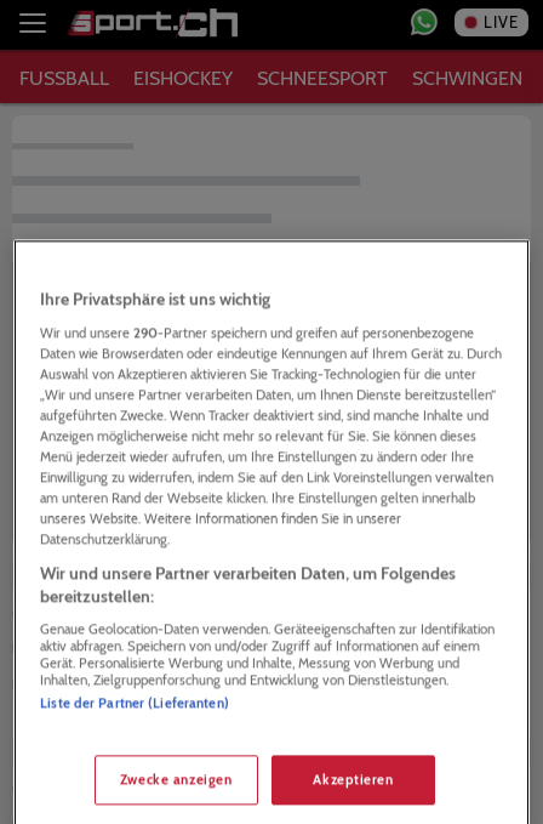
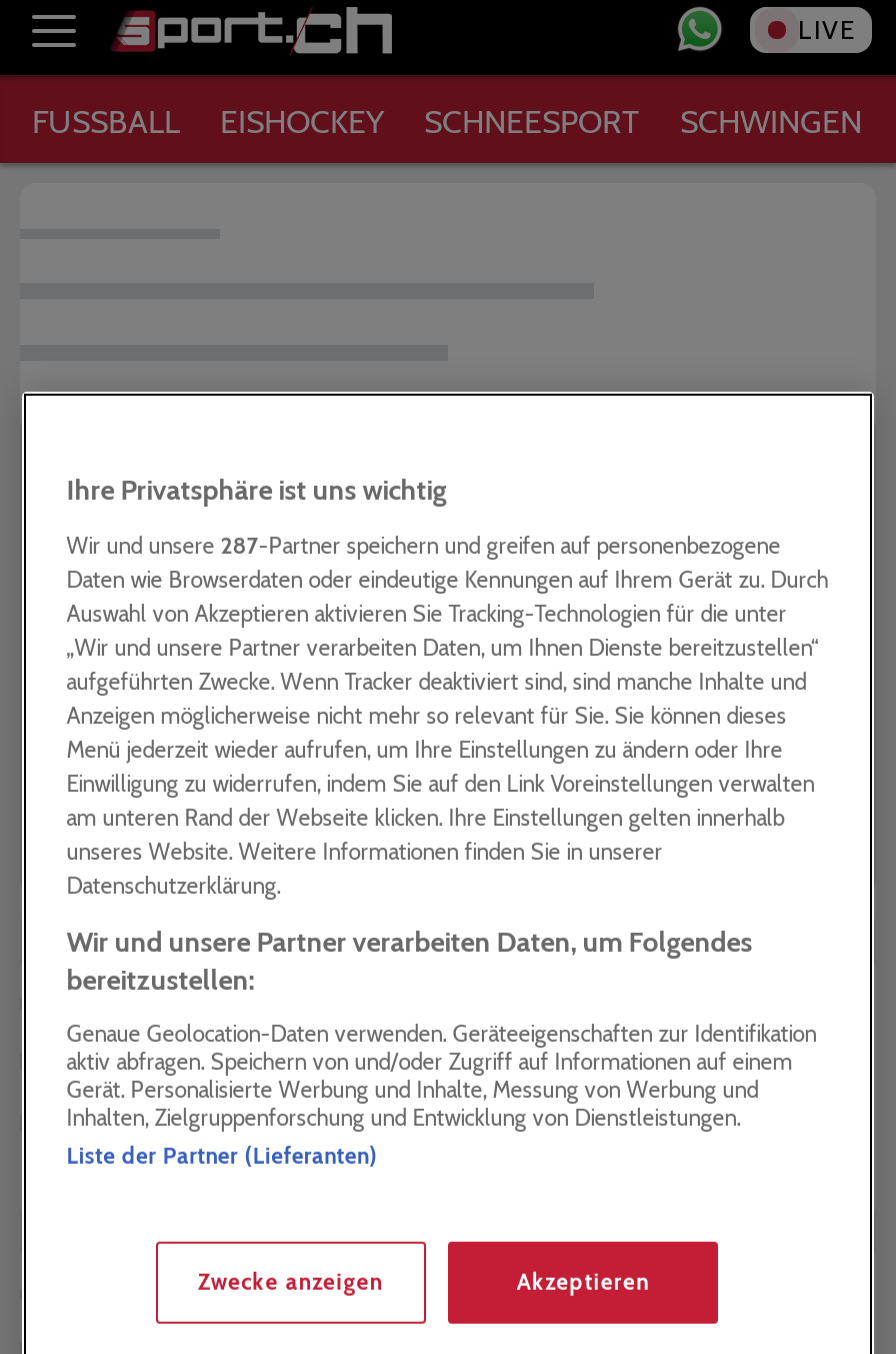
[40,324,474,341] Wir und unsere 290-Partner speichern und greifen auf personenbezogene -> [66,532,780,560] Wir und unsere 287-Partner speichern und greifen auf personenbezogene

